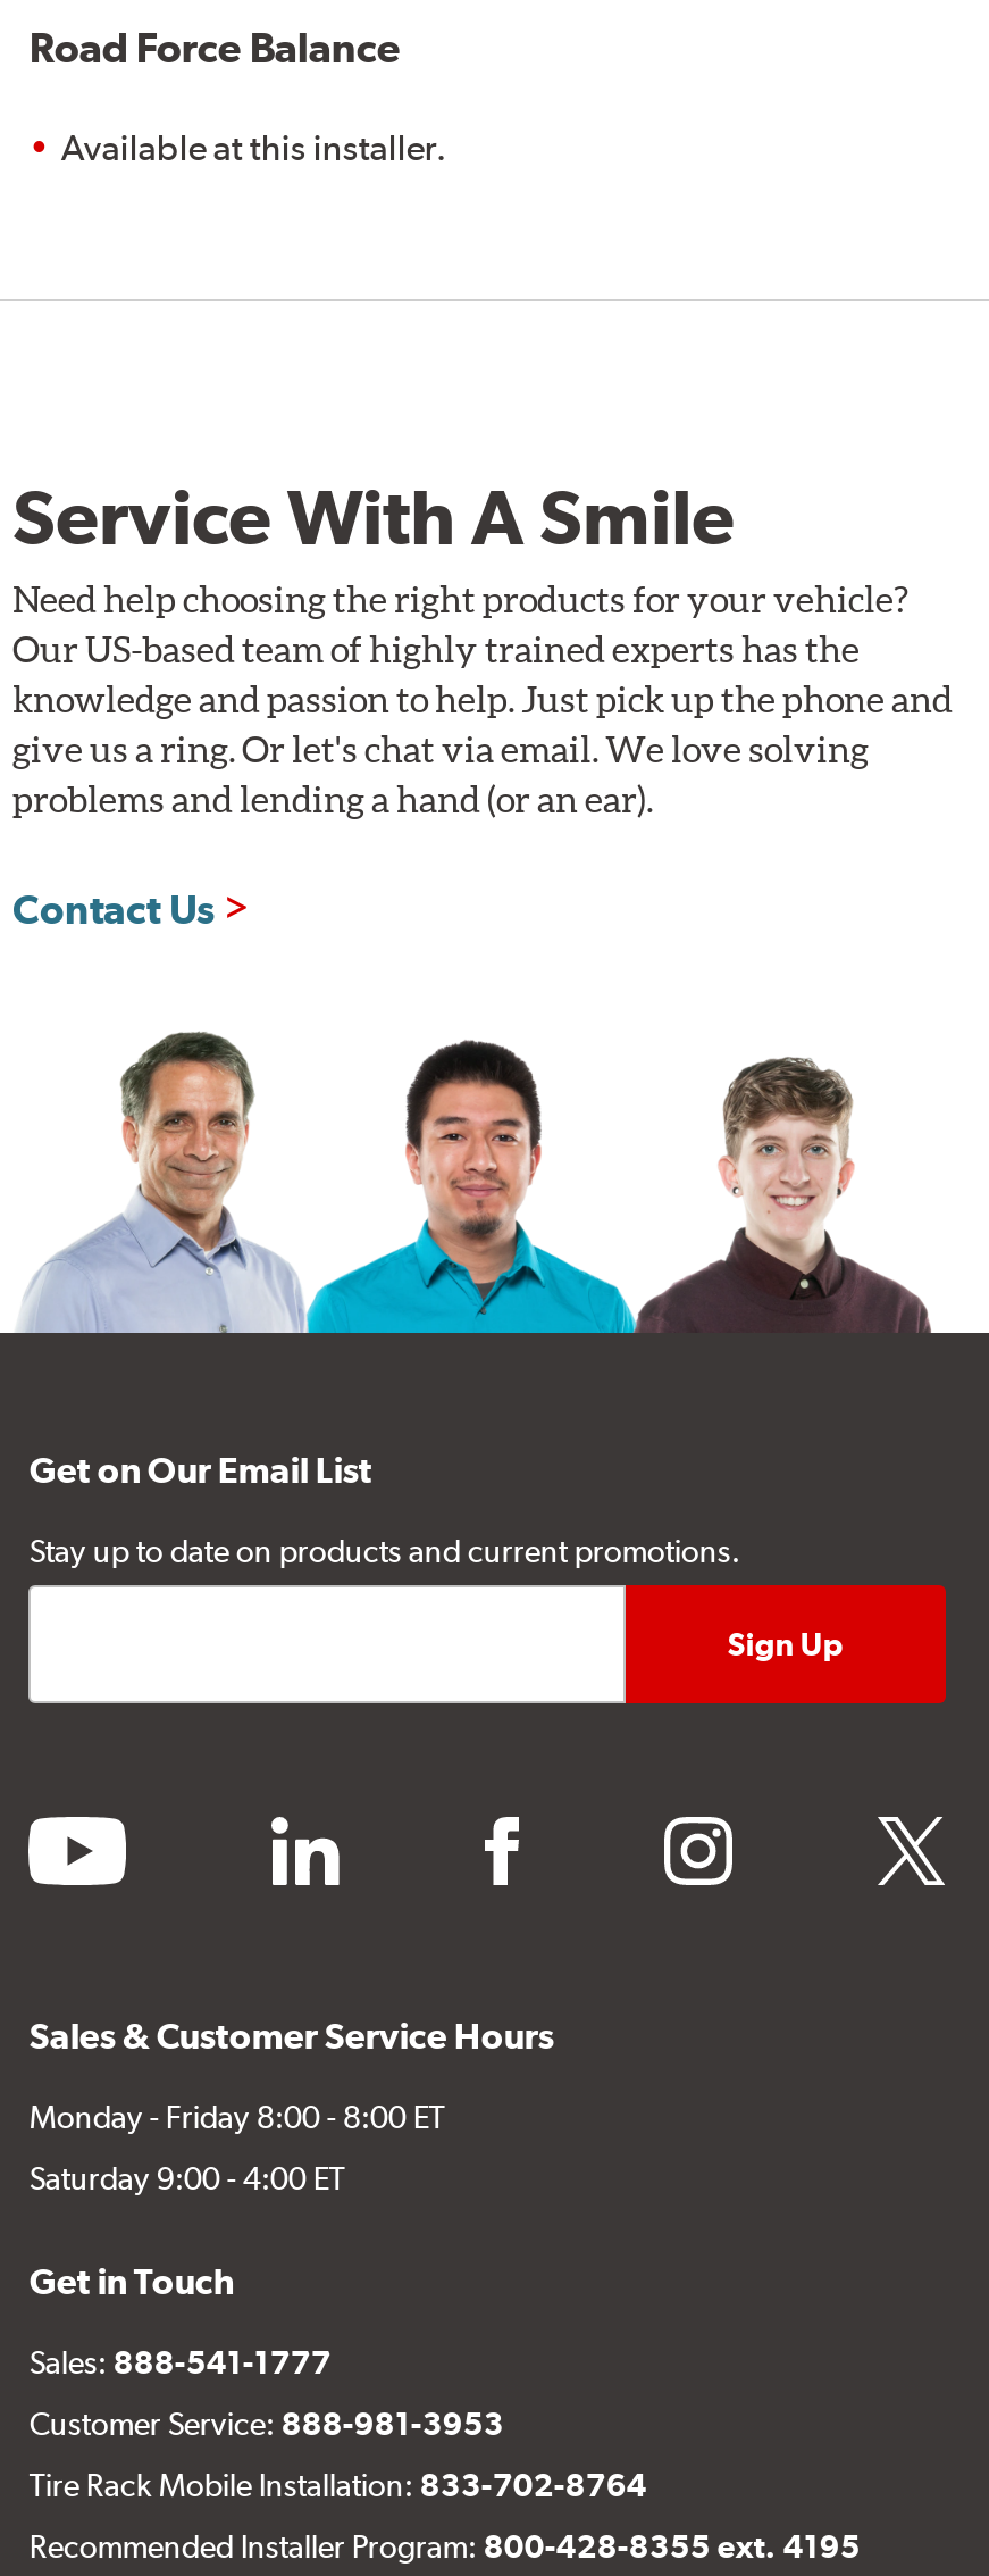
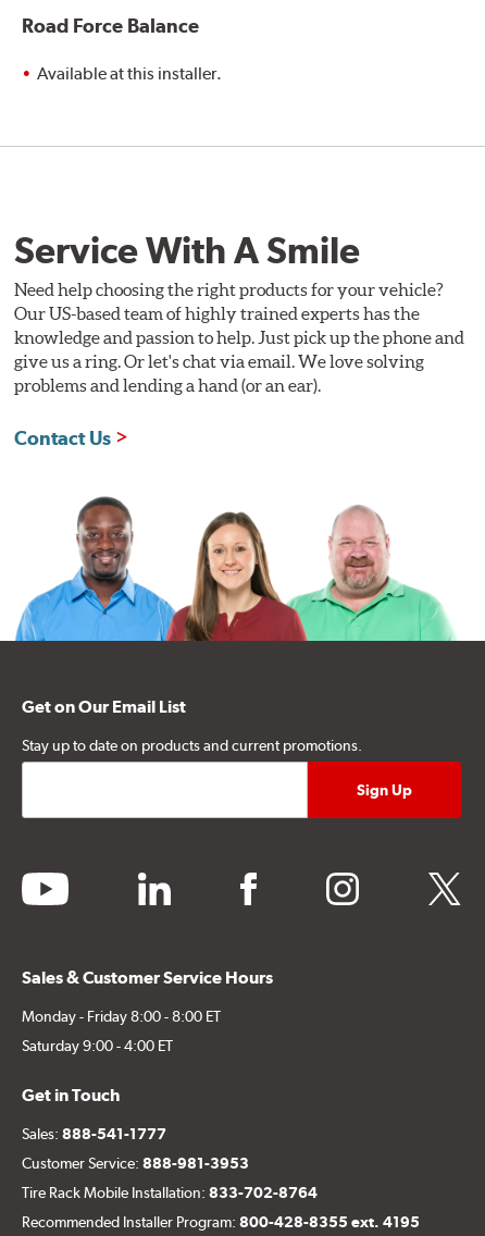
[17,1033,932,1335] [image] -> [15,497,455,642] [image]

